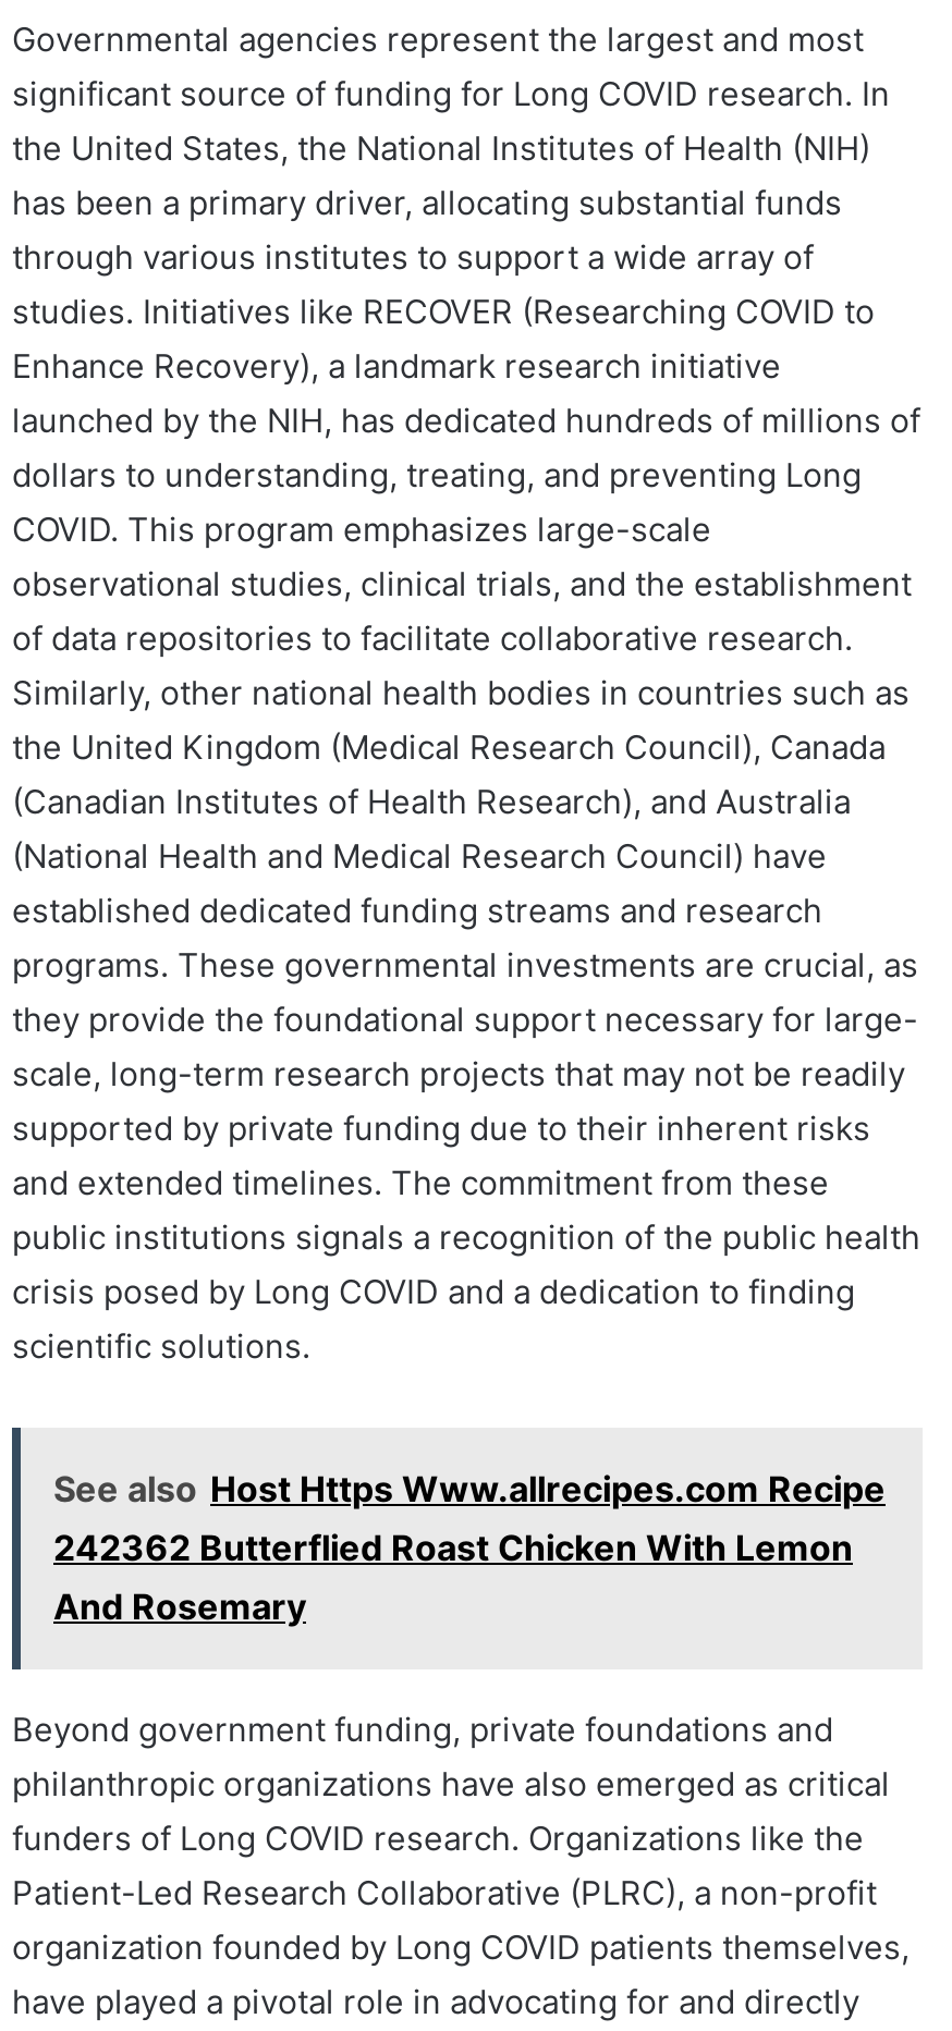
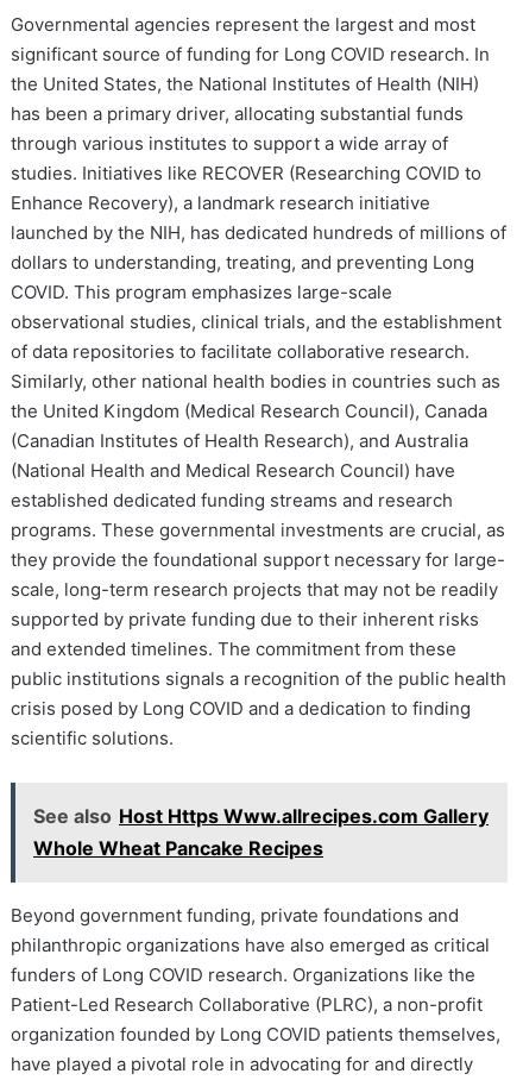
[53,1467,886,1628] See also Host Https Www.allrecipes.com Recipe | 242362 Butterflied Roast Chicken With Lemon | And Rosemary -> [33,804,489,860] See also Host Https Www.allrecipes.com Gallery | Whole Wheat Pancake Recipes

